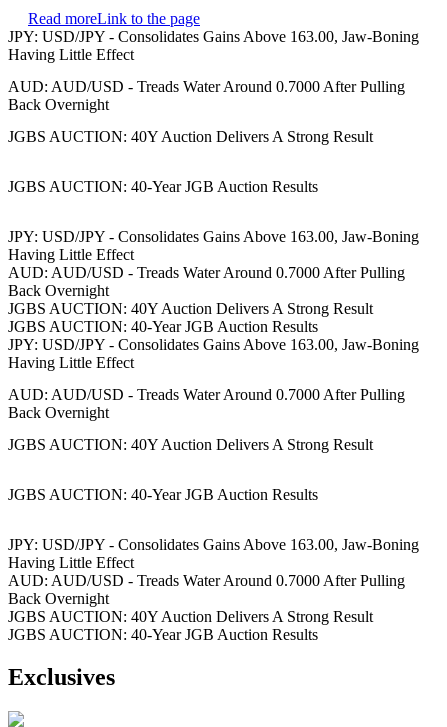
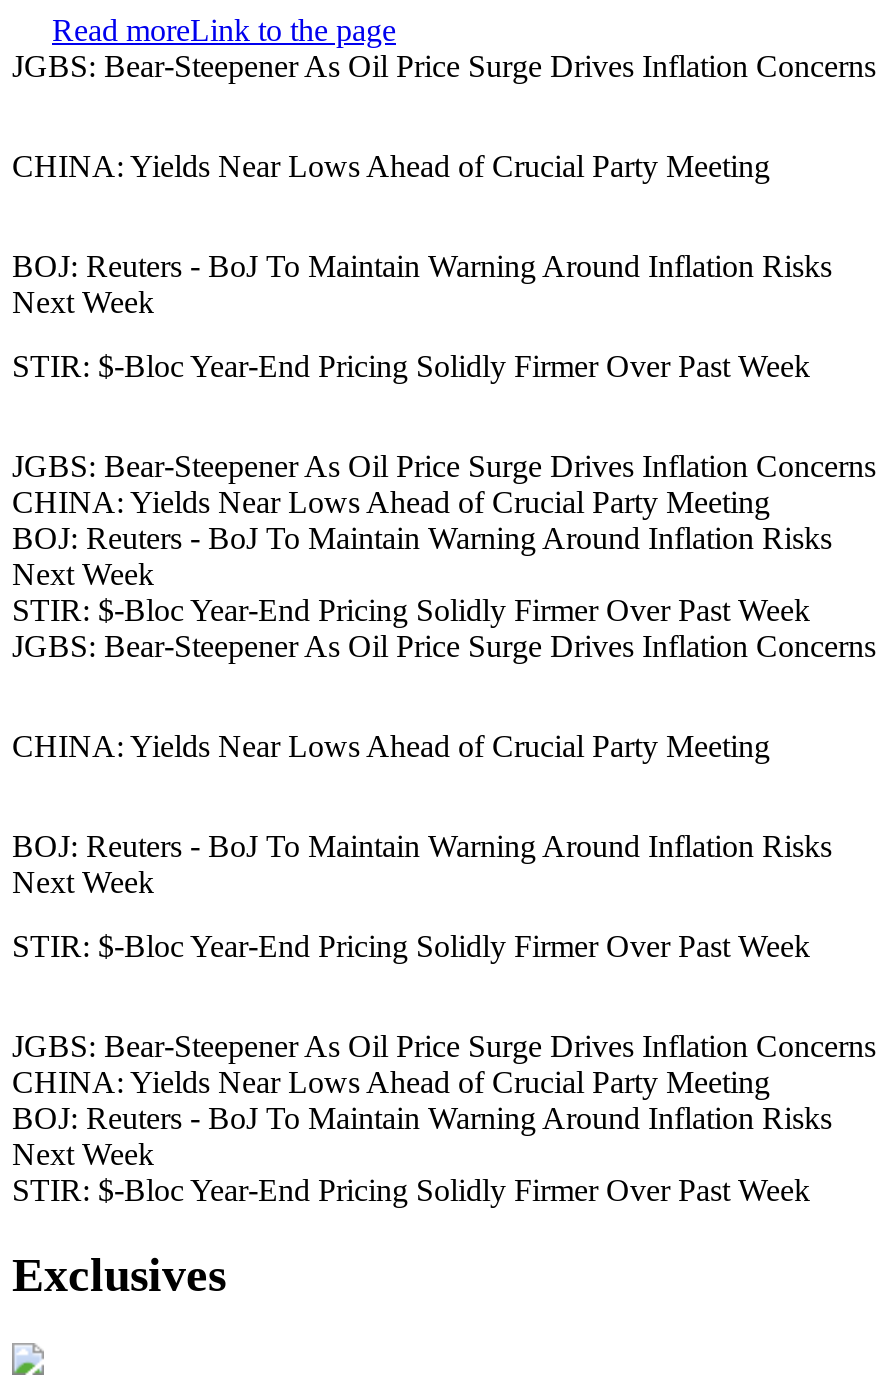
[8,28,419,63] JPY: USD/JPY - Consolidates Gains Above 163.00, Jaw-Boning | Having Little Effect -> [12,49,876,83] JGBS: Bear-Steepener As Oil Price Surge Drives Inflation Concerns
[8,78,405,113] AUD: AUD/USD - Treads Water Around 0.7000 After Pulling | Back Overnight -> [12,149,770,183] CHINA: Yields Near Lows Ahead of Crucial Party Meeting
[8,128,373,145] JGBS AUCTION: 40Y Auction Delivers A Strong Result -> [12,249,832,319] BOJ: Reuters - BoJ To Maintain Warning Around Inflation Risks | Next Week
[8,178,318,195] JGBS AUCTION: 40-Year JGB Auction Results -> [12,349,810,383] STIR: $-Bloc Year-End Pricing Solidly Firmer Over Past Week
[8,228,419,371] JPY: USD/JPY - Consolidates Gains Above 163.00, Jaw-Boning | Having Little Effect | AUD: AUD/USD - Treads Water Around 0.7000 After Pulling | Back Overnight | JGBS AUCTION: 40Y Auction Delivers A Strong Result | JGBS AUCTION: 40-Year JGB Auction Results | JPY: USD/JPY - Consolidates Gains Above 163.00, Jaw-Boning | Having Little Effect -> [12,449,876,663] JGBS: Bear-Steepener As Oil Price Surge Drives Inflation Concerns | CHINA: Yields Near Lows Ahead of Crucial Party Meeting | BOJ: Reuters - BoJ To Maintain Warning Around Inflation Risks | Next Week | STIR: $-Bloc Year-End Pricing Solidly Firmer Over Past Week | JGBS: Bear-Steepener As Oil Price Surge Drives Inflation Concerns
[8,386,405,421] AUD: AUD/USD - Treads Water Around 0.7000 After Pulling | Back Overnight -> [12,729,770,763] CHINA: Yields Near Lows Ahead of Crucial Party Meeting
[8,436,373,453] JGBS AUCTION: 40Y Auction Delivers A Strong Result -> [12,829,832,899] BOJ: Reuters - BoJ To Maintain Warning Around Inflation Risks | Next Week
[8,486,318,503] JGBS AUCTION: 40-Year JGB Auction Results -> [12,929,810,963] STIR: $-Bloc Year-End Pricing Solidly Firmer Over Past Week
[8,536,419,643] JPY: USD/JPY - Consolidates Gains Above 163.00, Jaw-Boning | Having Little Effect | AUD: AUD/USD - Treads Water Around 0.7000 After Pulling | Back Overnight | JGBS AUCTION: 40Y Auction Delivers A Strong Result | JGBS AUCTION: 40-Year JGB Auction Results -> [12,1029,876,1207] JGBS: Bear-Steepener As Oil Price Surge Drives Inflation Concerns | CHINA: Yields Near Lows Ahead of Crucial Party Meeting | BOJ: Reuters - BoJ To Maintain Warning Around Inflation Risks | Next Week | STIR: $-Bloc Year-End Pricing Solidly Firmer Over Past Week

